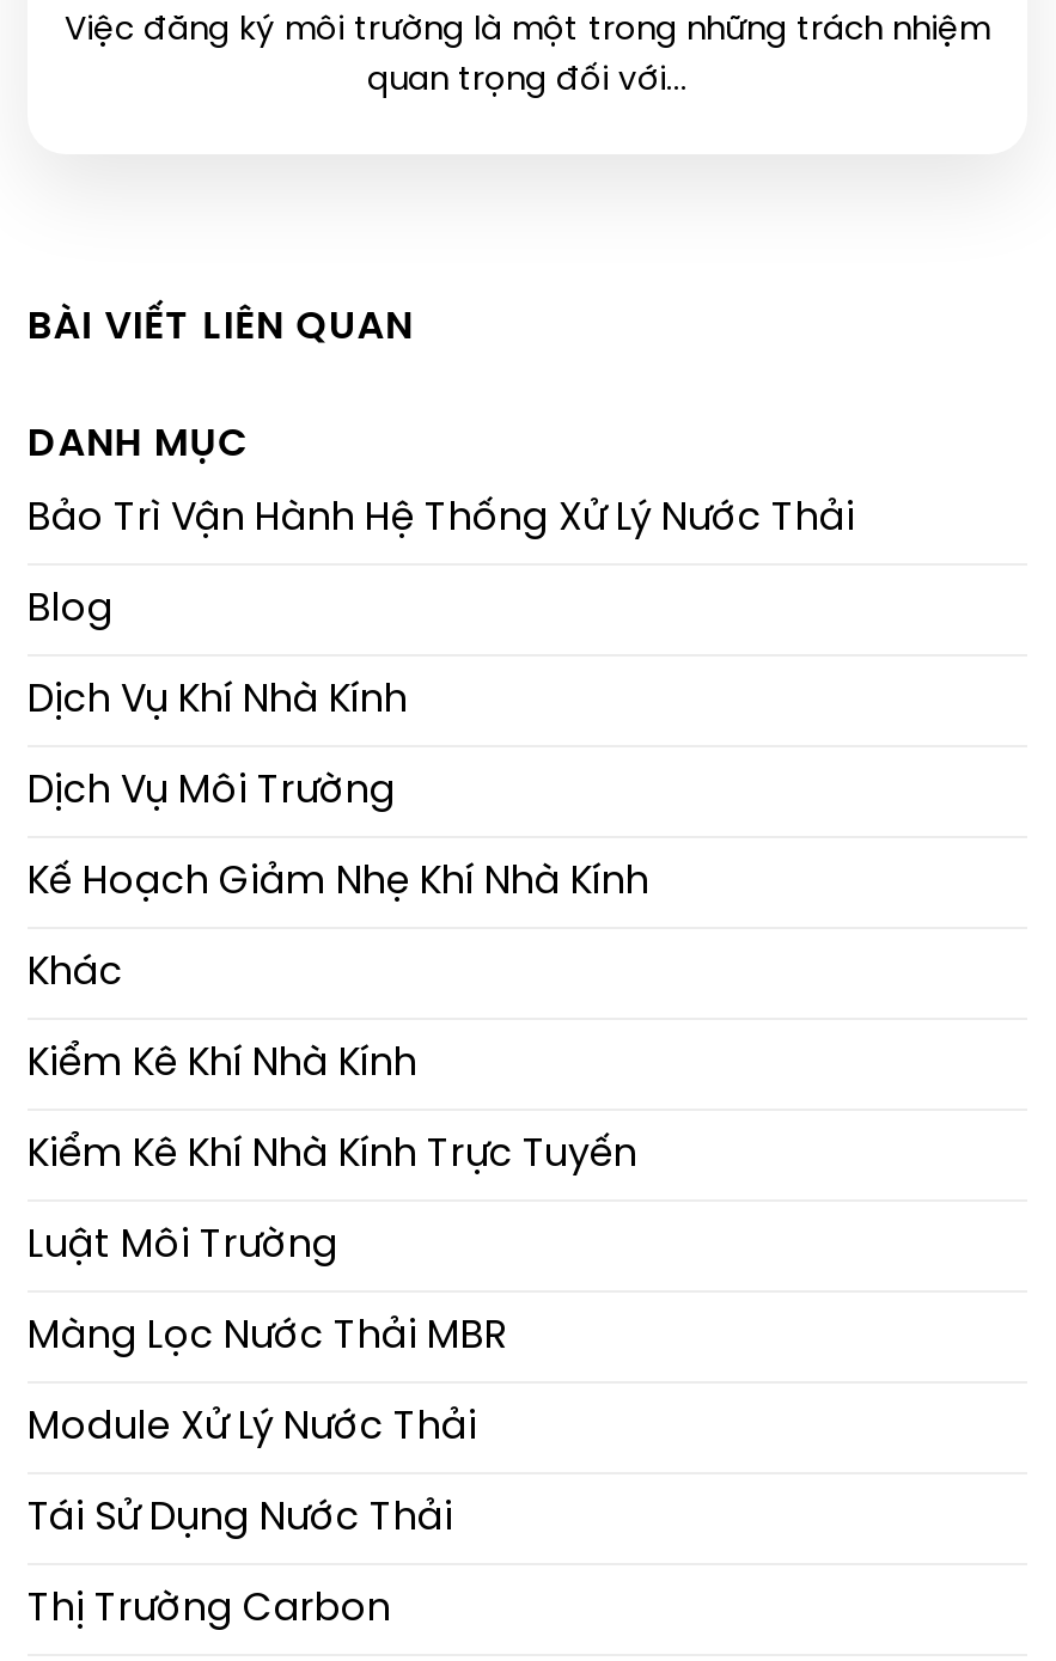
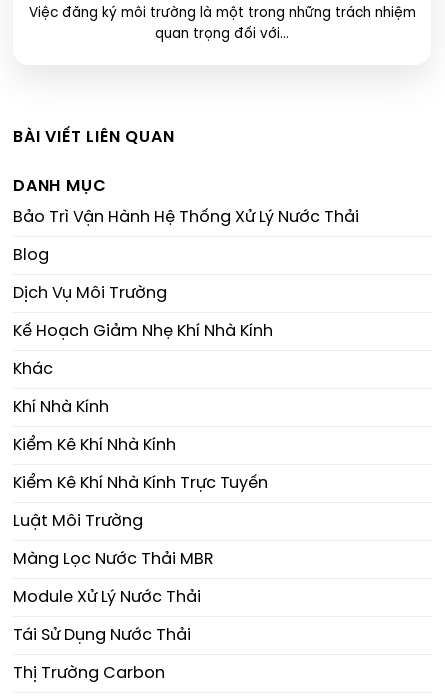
[28,681,408,722] Dịch Vụ Khí Nhà Kính -> none
moved [28,772,649,995] -> [13,285,273,378]: Dịch Vụ Môi Trường | Kế Hoạch Giảm Nhẹ Khí Nhà Kính | Khác
none -> [13,399,109,416] Khí Nhà Kính

